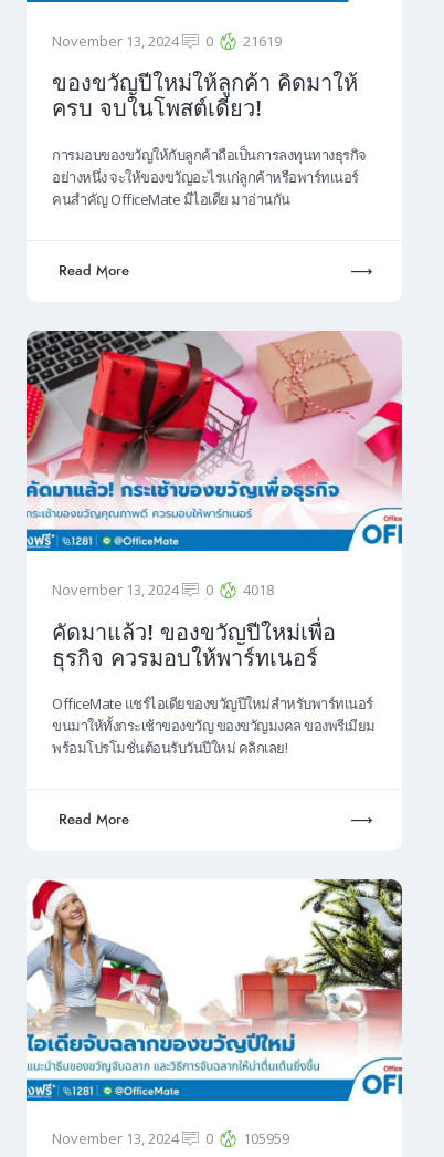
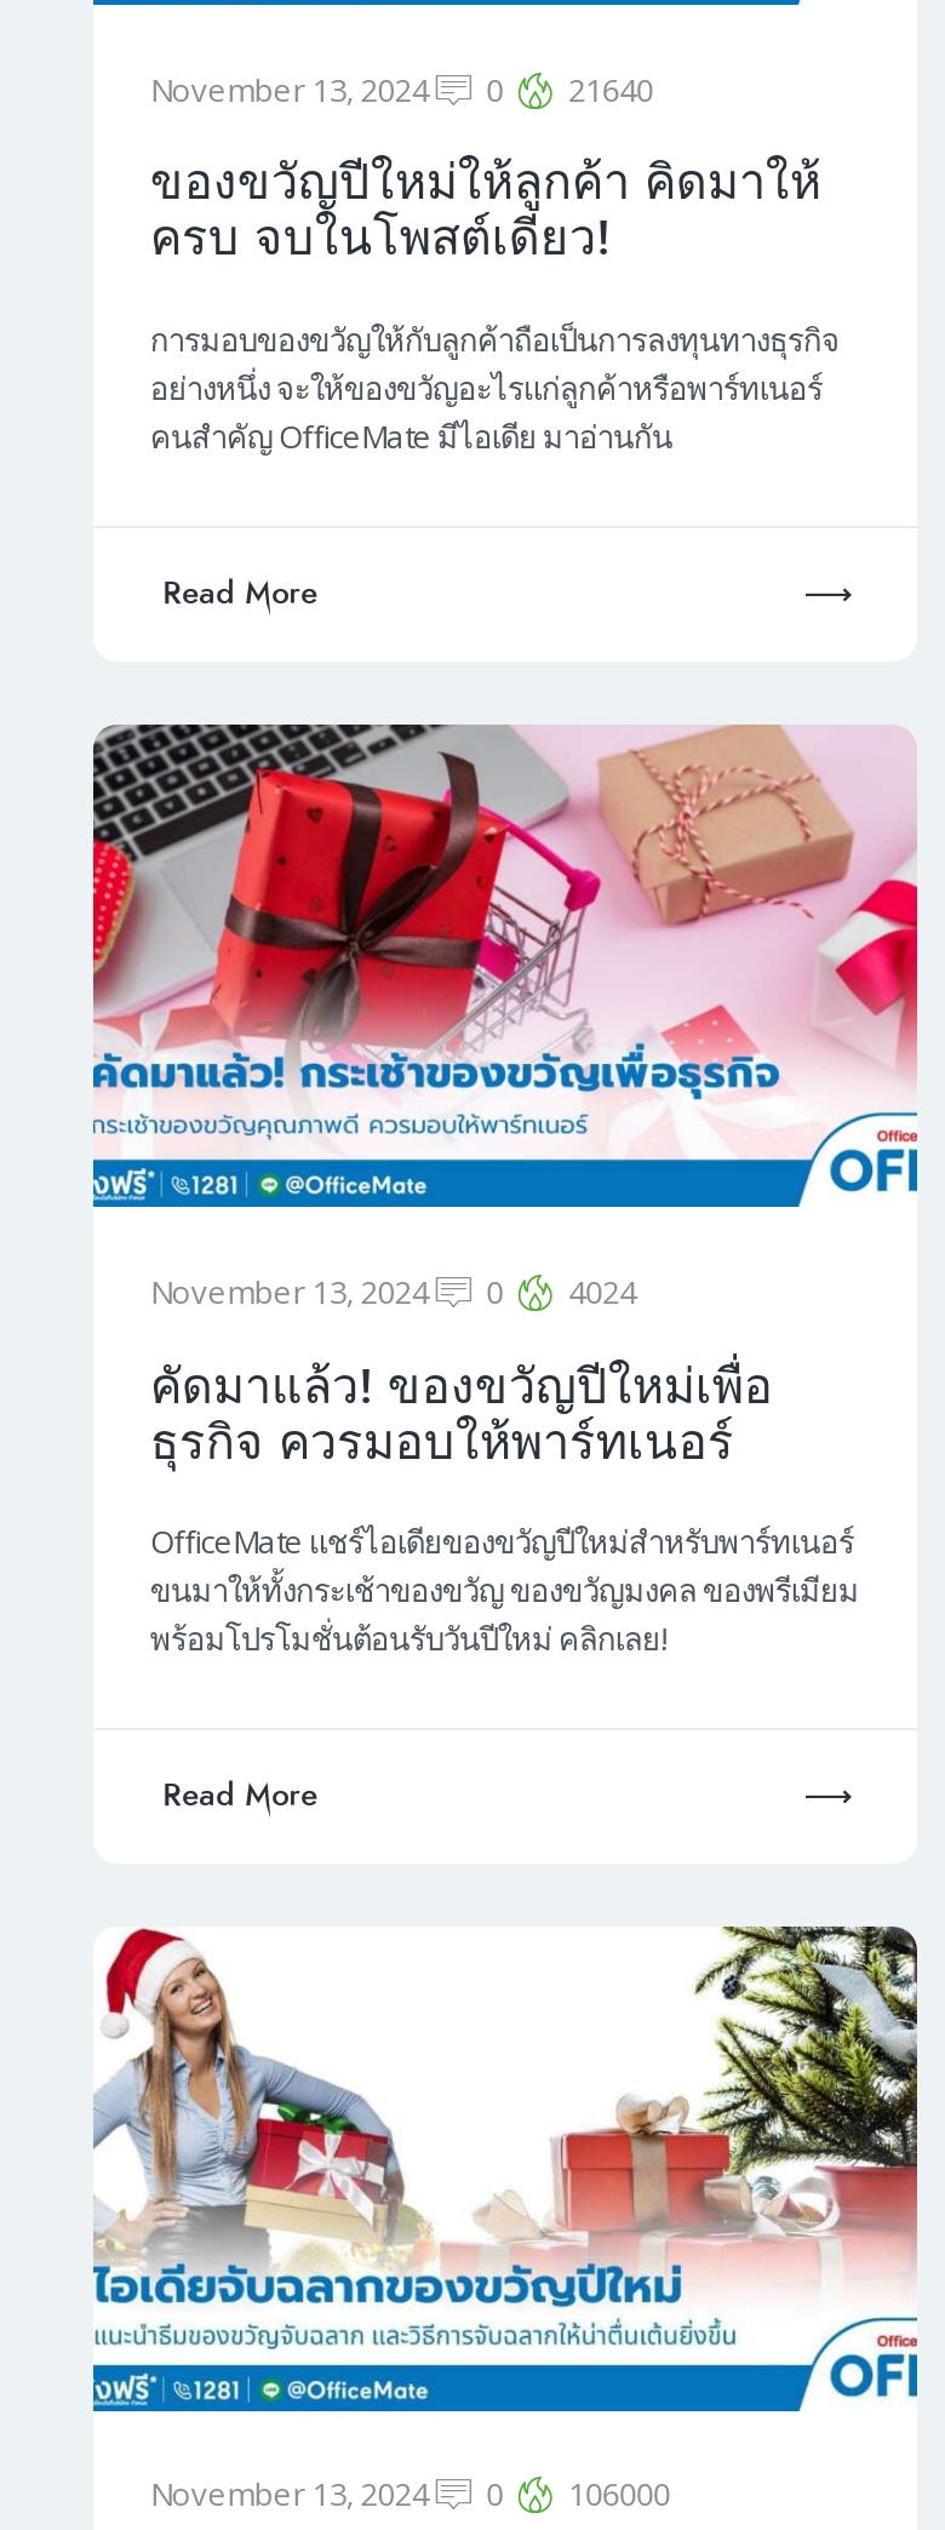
[52,31,282,50] November 13, 2024 0 21619 -> [150,67,653,111] November 13, 2024 0 21640
[52,580,274,600] November 13, 2024 0 4018 -> [150,1270,636,1313] November 13, 2024 0 4024
[52,1129,289,1149] November 13, 2024 0 105959 -> [150,2473,670,2516] November 13, 2024 0 106000

